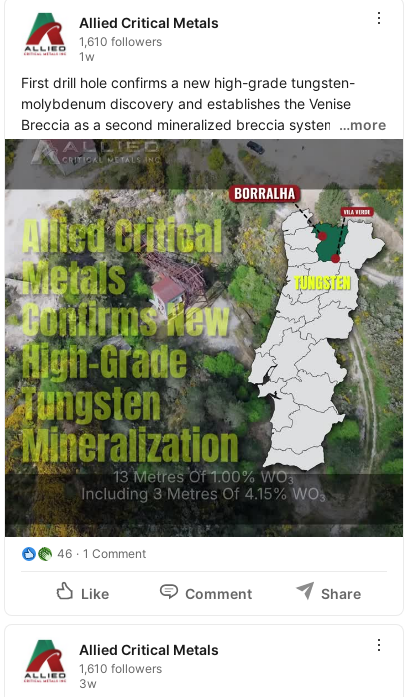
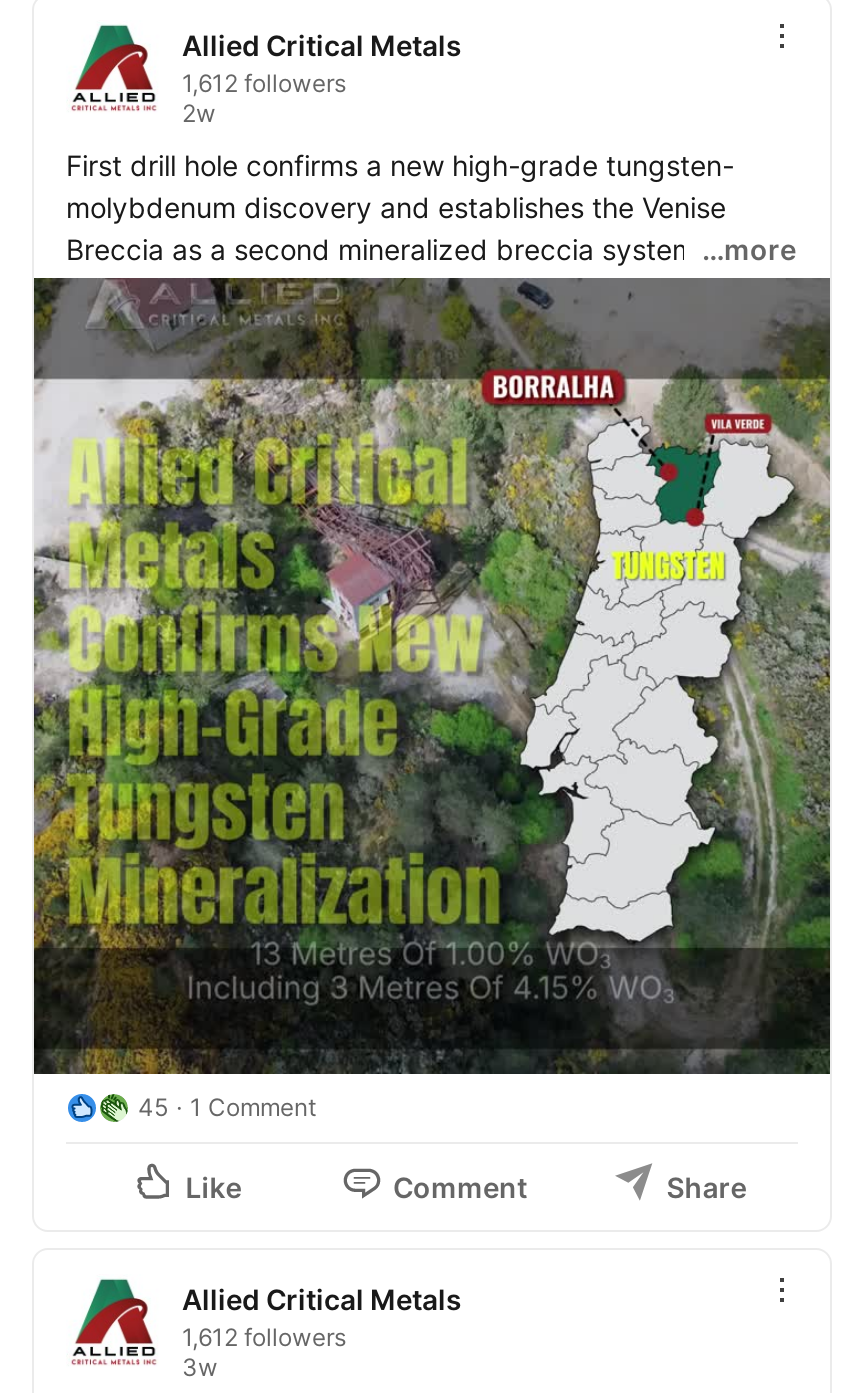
[79,34,162,64] 1,610 followers | 1w -> [182,68,346,128] 1,612 followers | 2w
[57,546,146,561] 46 1 Comment -> [138,1092,316,1122] 45 1 Comment
[79,661,162,676] 1,610 followers -> [182,1322,346,1352] 1,612 followers

